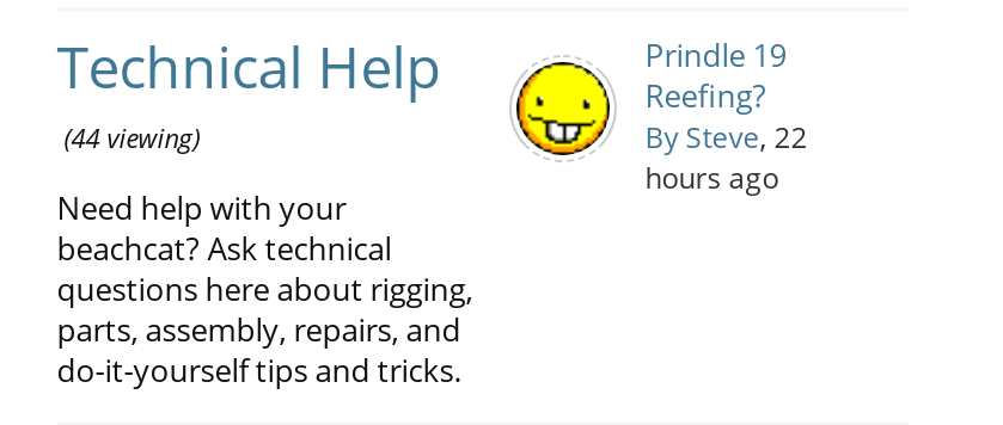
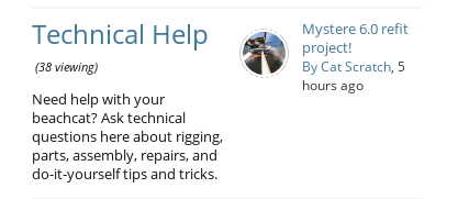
[514,33,807,158] [image] | Prindle 19 | Reefing? | By Steve, 22 -> [242,18,408,76] [image] | Mystere 6.0 refit | project! | By Cat Scratch, 5
[64,119,200,155] (44 viewing) -> [35,58,98,75] (38 viewing)

